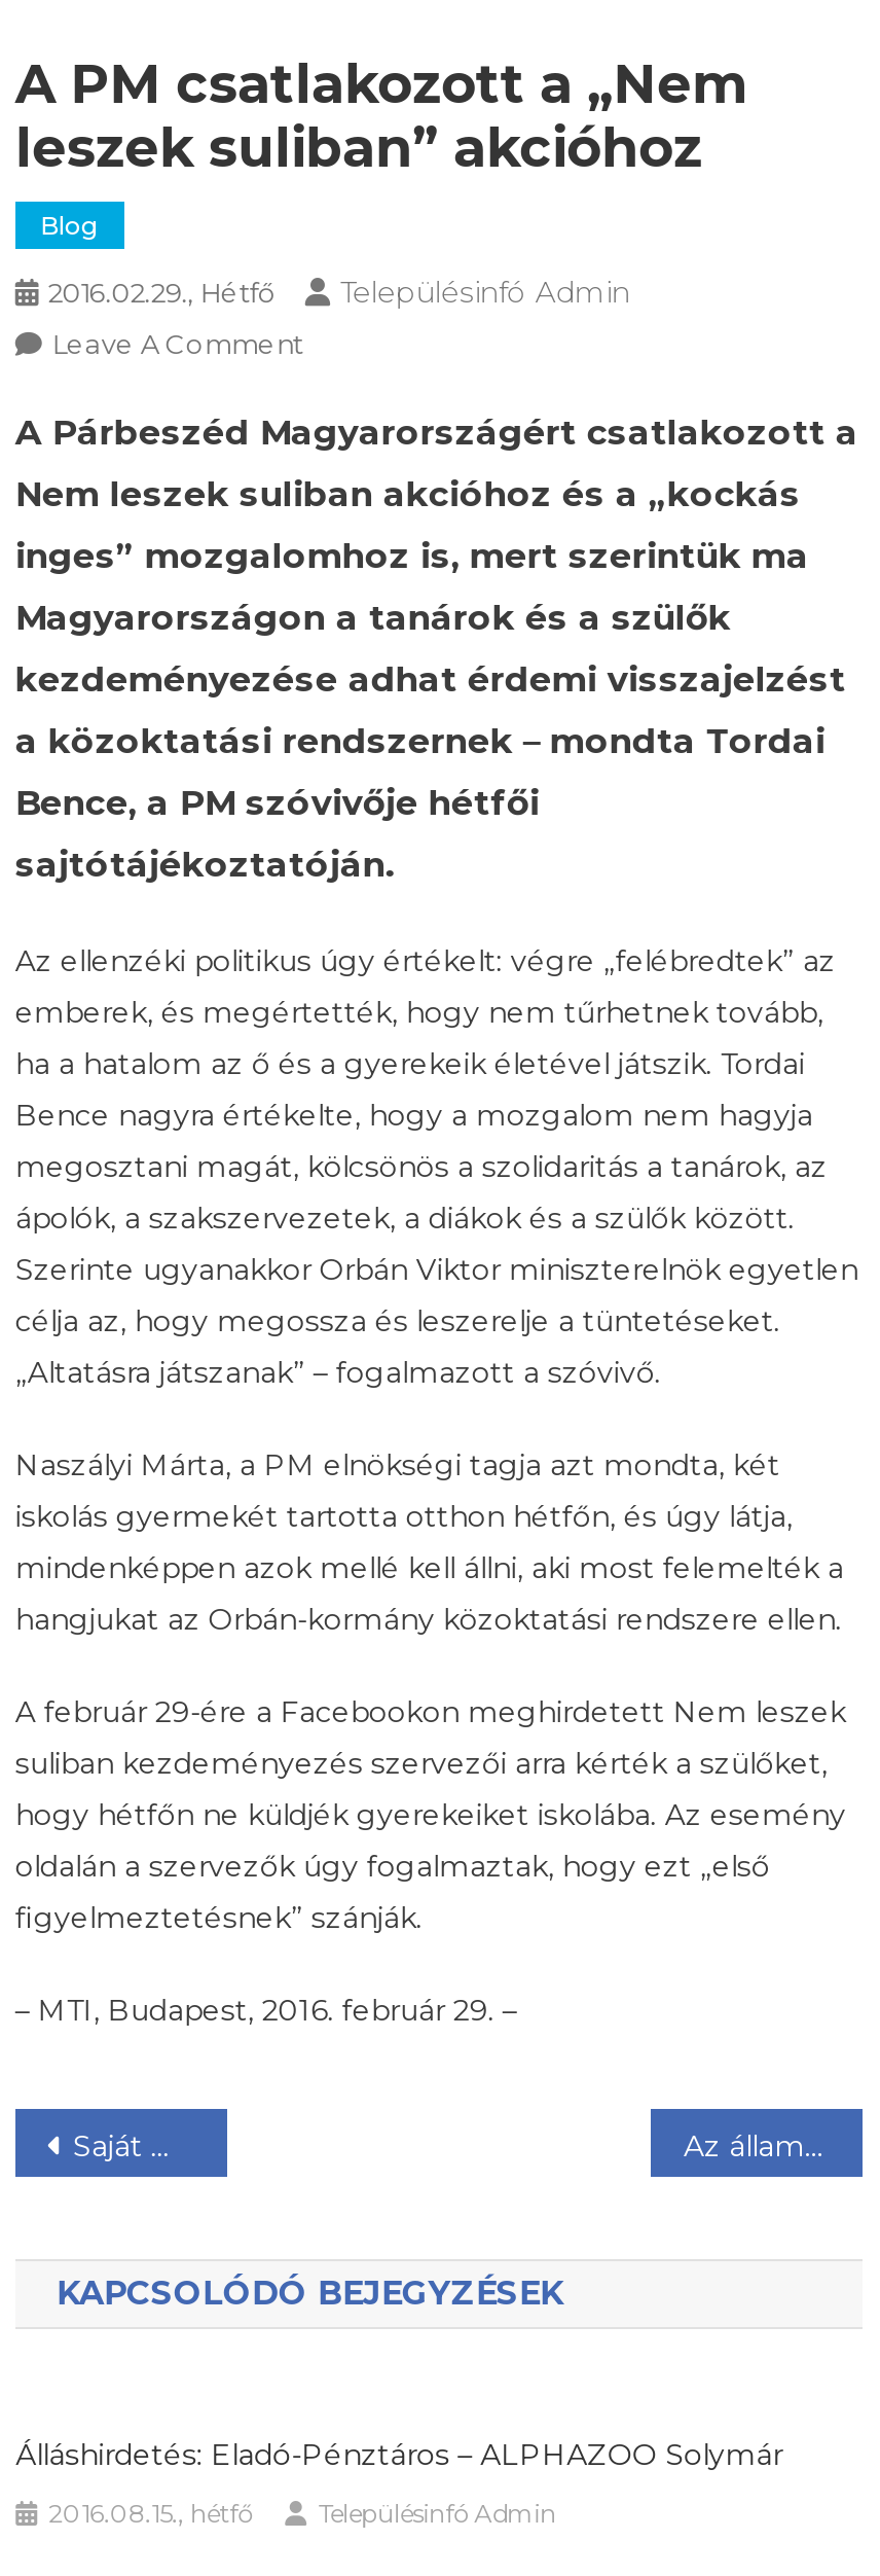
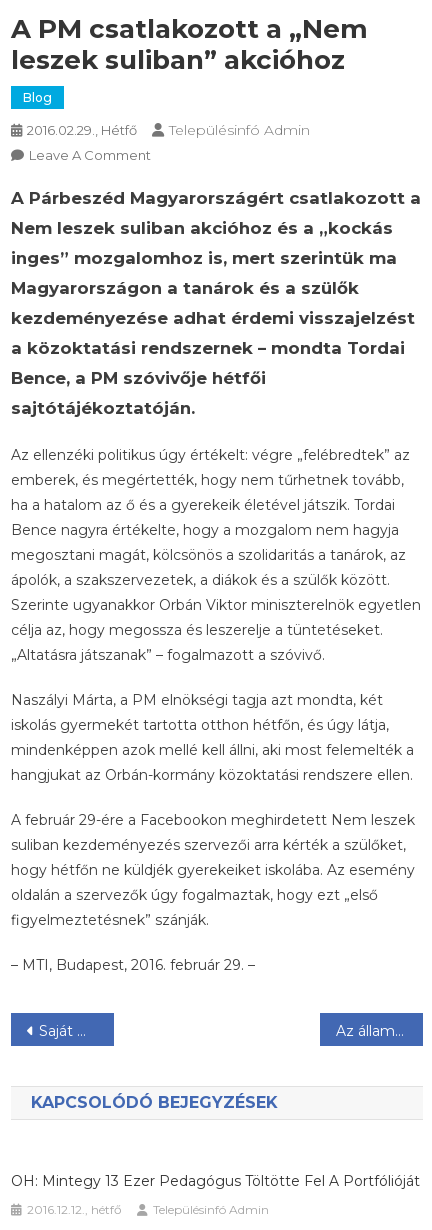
[16,2436,783,2473] Álláshirdetés: Eladó-Pénztáros – ALPHAZOO Solymár -> [11,1172,420,1190] OH: Mintegy 13 Ezer Pedagógus Töltötte Fel A Portfólióját
[49,2498,254,2529] 2016.08.15., hétfő -> [27,1202,122,1217] 2016.12.12., hétfő

